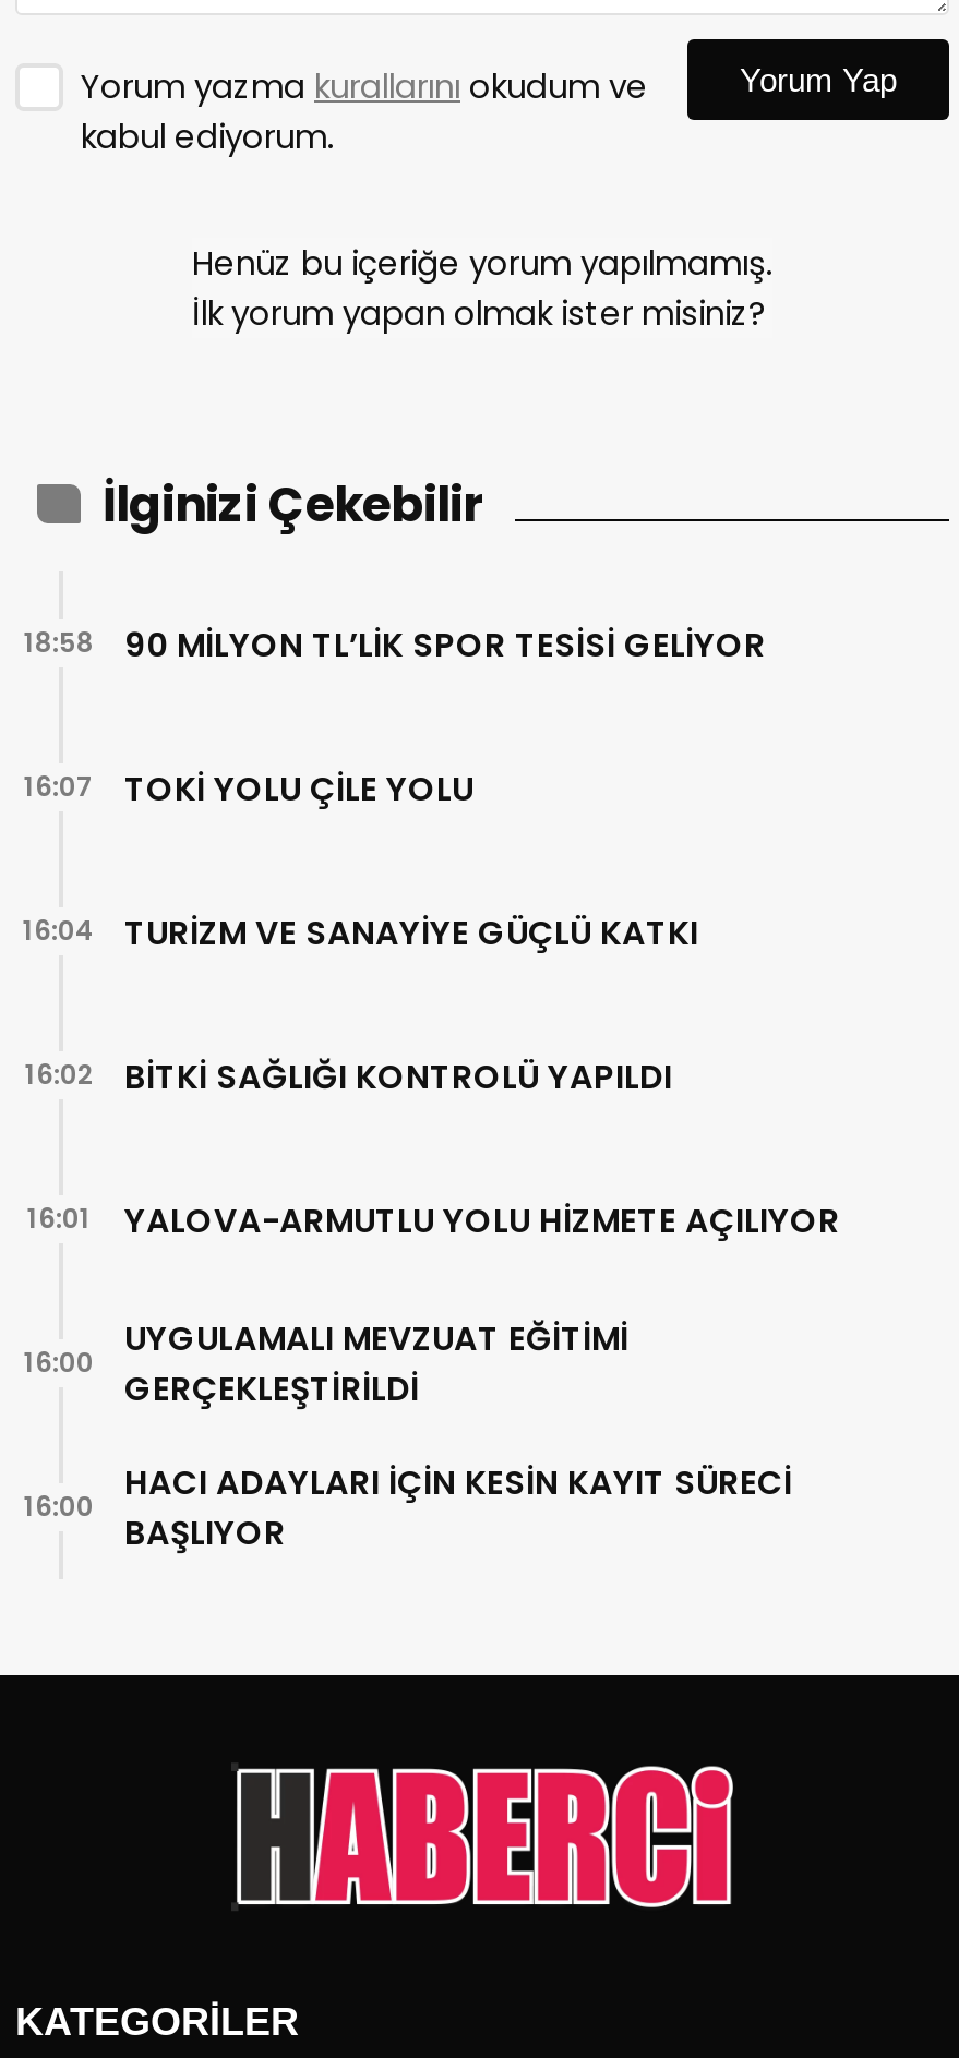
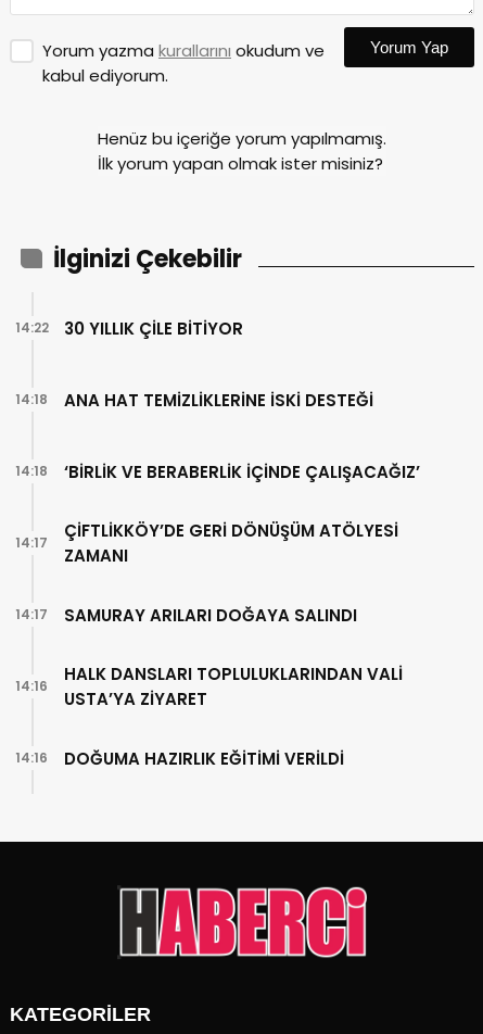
[24,621,766,667] 90 MİLYON TL’LİK SPOR TESİSİ GELİYOR | 18:58 -> [15,317,243,340] 30 YILLIK ÇİLE BİTİYOR | 14:22
[24,765,473,811] TOKİ YOLU ÇİLE YOLU | 16:07 -> [15,388,373,411] ANA HAT TEMİZLİKLERİNE İSKİ DESTEĞİ | 14:18
[23,909,698,955] TURİZM VE SANAYİYE GÜÇLÜ KATKI | 16:04 -> [15,460,420,483] ‘BİRLİK VE BERABERLİK İÇİNDE ÇALIŞACAĞIZ’ | 14:18
[25,1053,672,1098] BİTKİ SAĞLIĞI KONTROLÜ YAPILDI | 16:02 -> [64,519,398,567] ÇİFTLİKKÖY’DE GERİ DÖNÜŞÜM ATÖLYESİ | ZAMANI
[27,1197,840,1242] YALOVA-ARMUTLU YOLU HİZMETE AÇILIYOR | 16:01 -> [15,533,48,552] 14:17
[124,1316,628,1411] UYGULAMALI MEVZUAT EĞİTİMİ | GERÇEKLEŞTİRİLDİ -> [15,603,357,626] SAMURAY ARILARI DOĞAYA SALINDI | 14:17
[24,1344,94,1381] 16:00 -> [64,663,403,710] HALK DANSLARI TOPLULUKLARINDAN VALİ | USTA’YA ZİYARET
[124,1459,792,1555] HACI ADAYLARI İÇİN KESİN KAYIT SÜRECİ | BAŞLIYOR -> [15,677,48,695] 14:16
[24,1488,94,1525] 16:00 -> [15,747,344,770] DOĞUMA HAZIRLIK EĞİTİMİ VERİLDİ | 14:16

